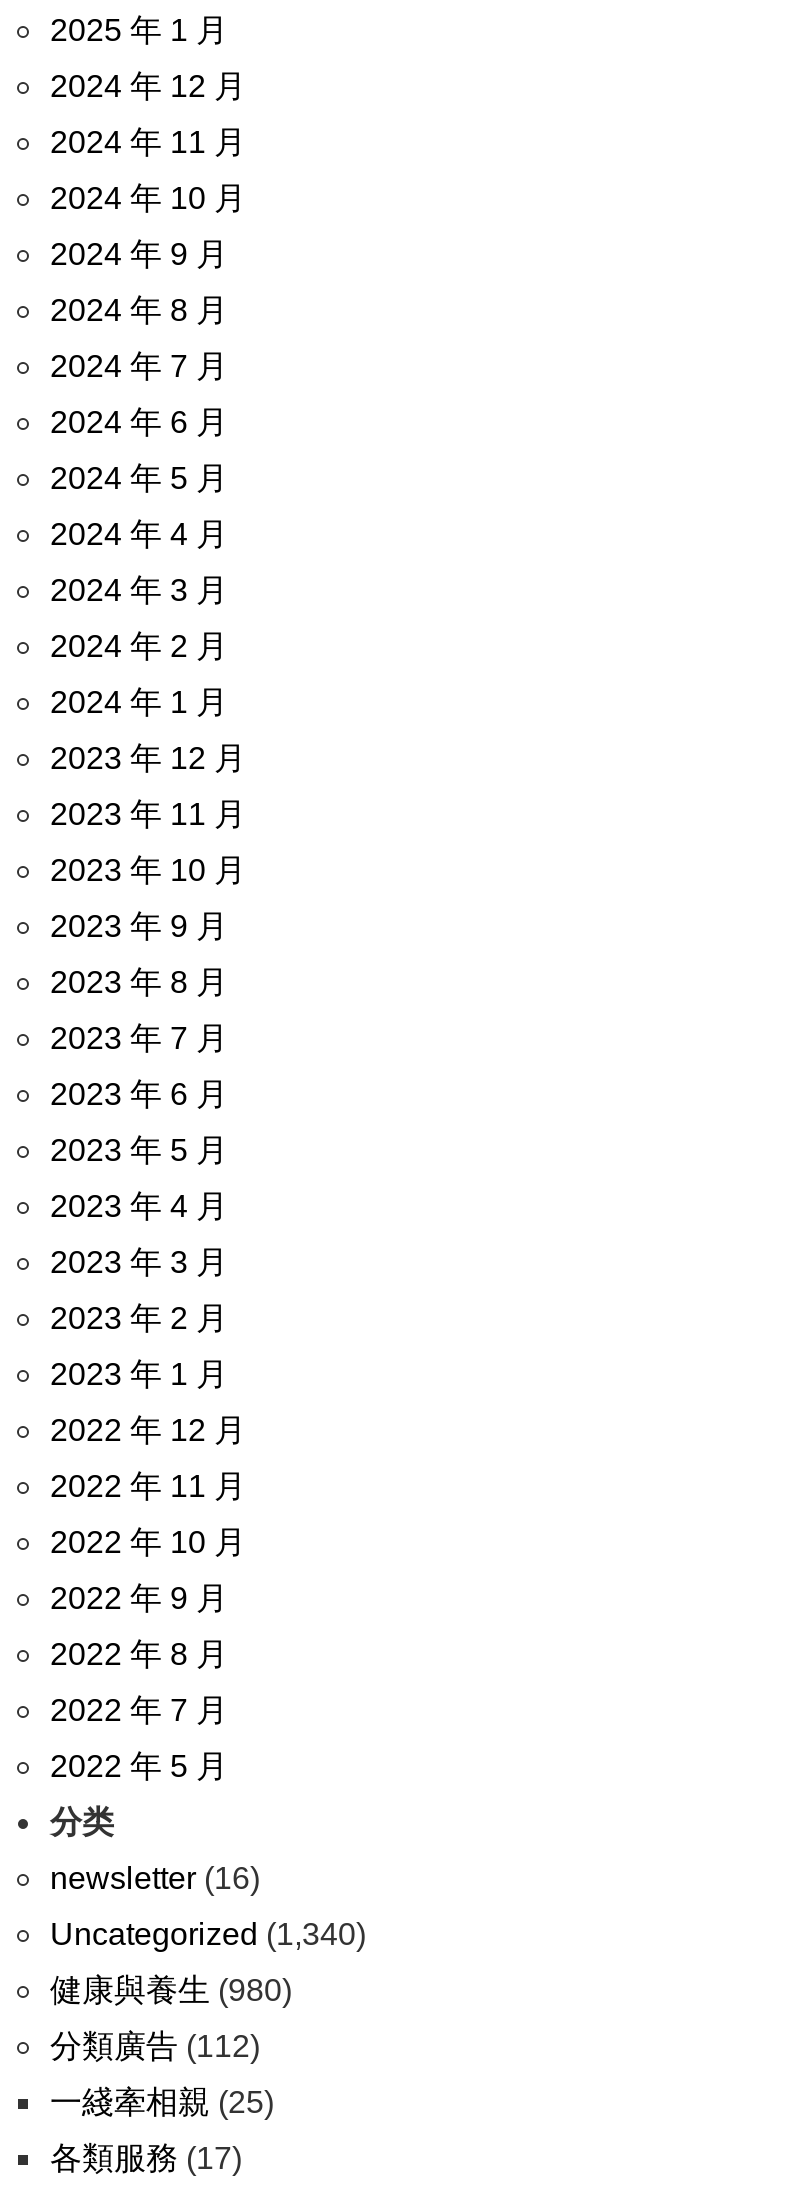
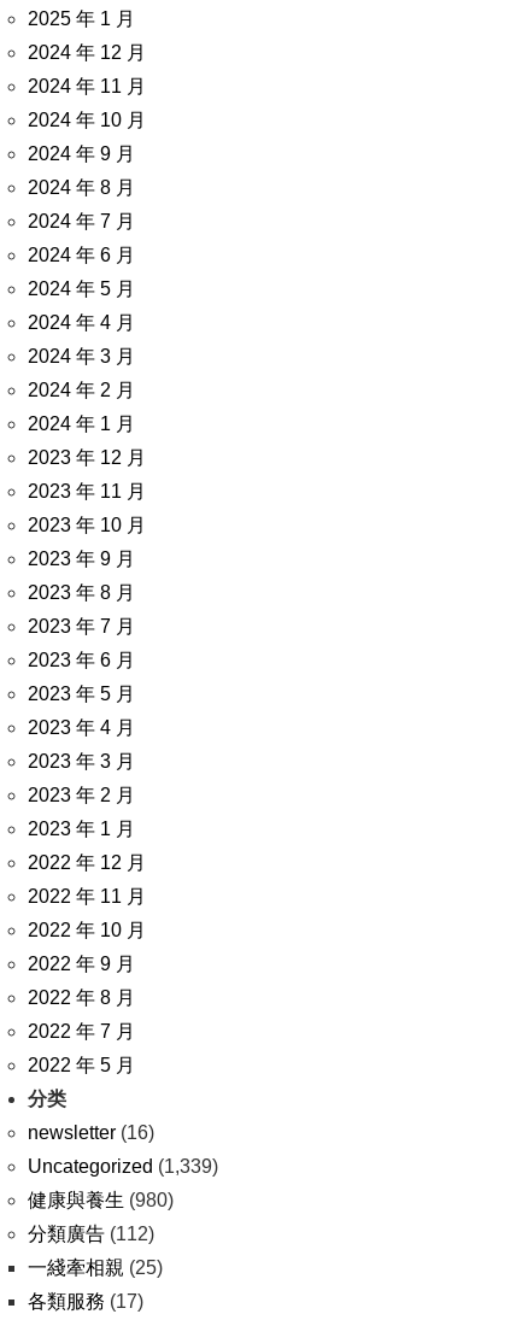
[50,1917,366,1951] Uncategorized (1,340) -> [28,1156,218,1177] Uncategorized (1,339)

